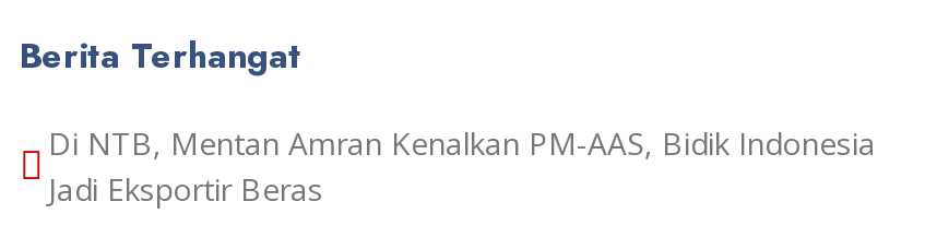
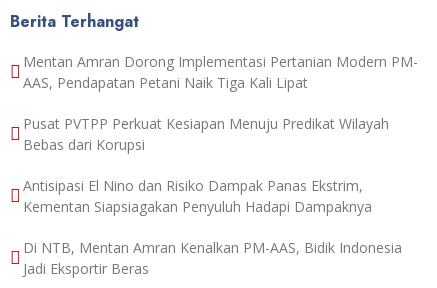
none -> [23,52,418,216] Mentan Amran Dorong Implementasi Pertanian Modern PM- | AAS, Pendapatan Petani Naik Tiga Kali Lipat | Pusat PVTPP Perkuat Kesiapan Menuju Predikat Wilayah | Bebas dari Korupsi | Antisipasi El Nino dan Risiko Dampak Panas Ekstrim, | Kementan Siapsiagakan Penyuluh Hadapi Dampaknya

